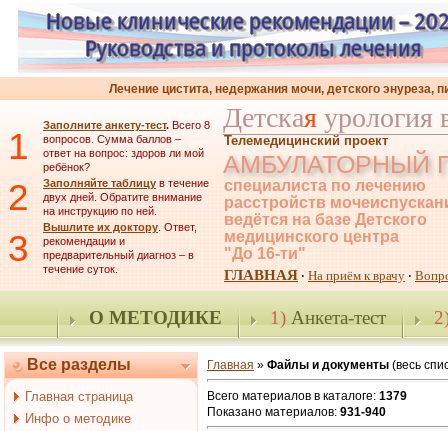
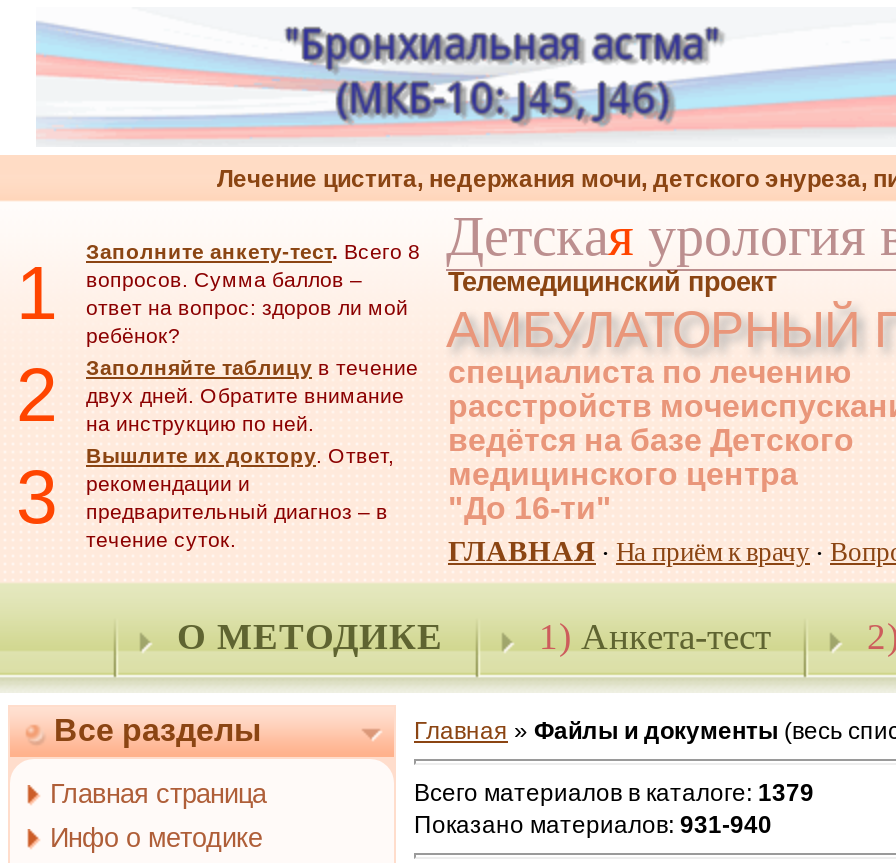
[46,12,445,64] [image] -> [94,25,890,129] [image]

